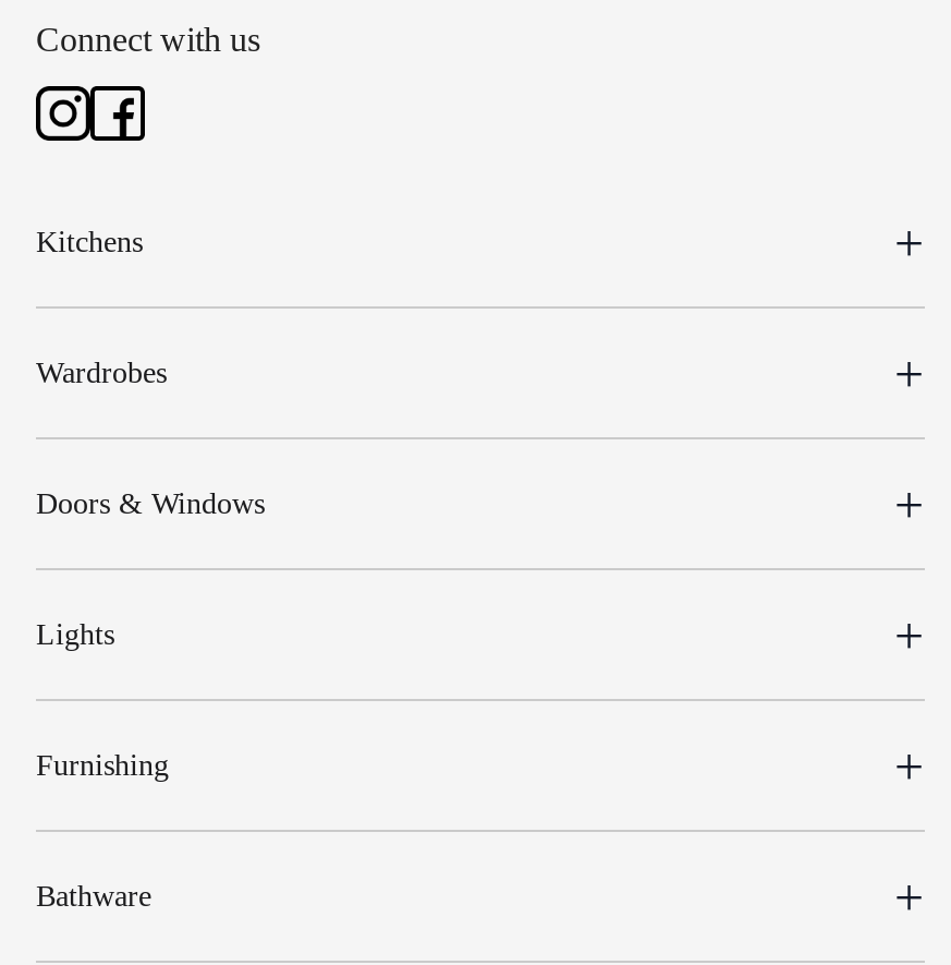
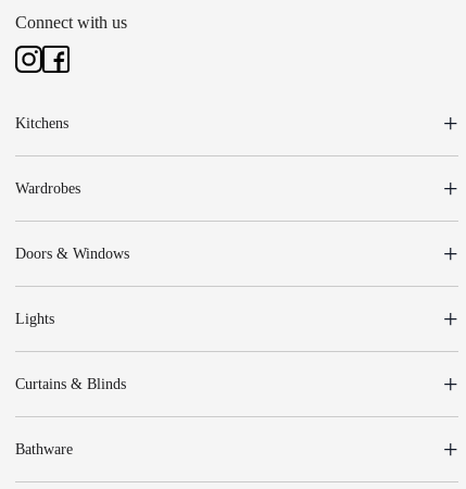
[36,750,169,783] Furnishing -> [15,376,126,392] Curtains & Blinds

